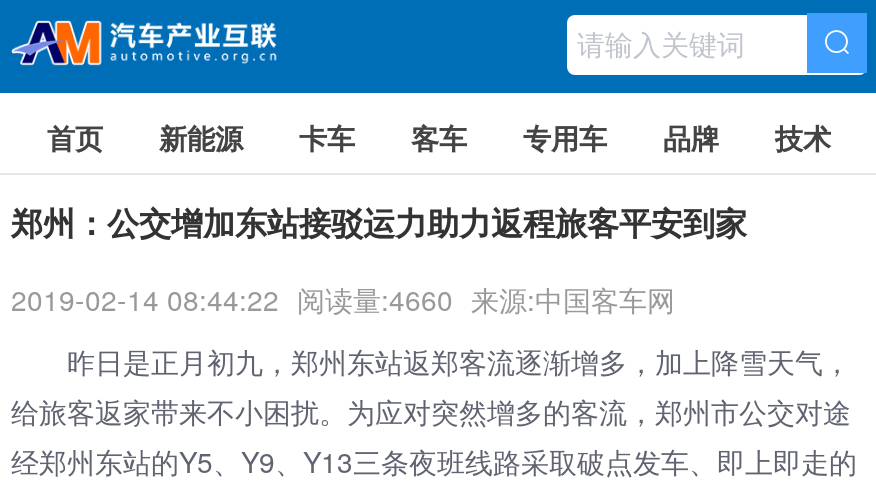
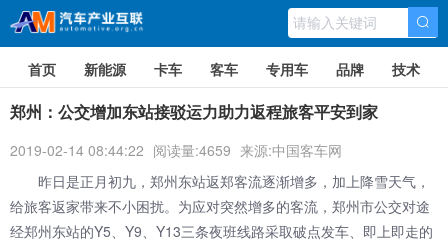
[11,279,675,319] 2019-02-14 08:44:22 阅读量:4660 来源:中国客车网 -> [10,140,342,160] 2019-02-14 08:44:22 阅读量:4659 来源:中国客车网

